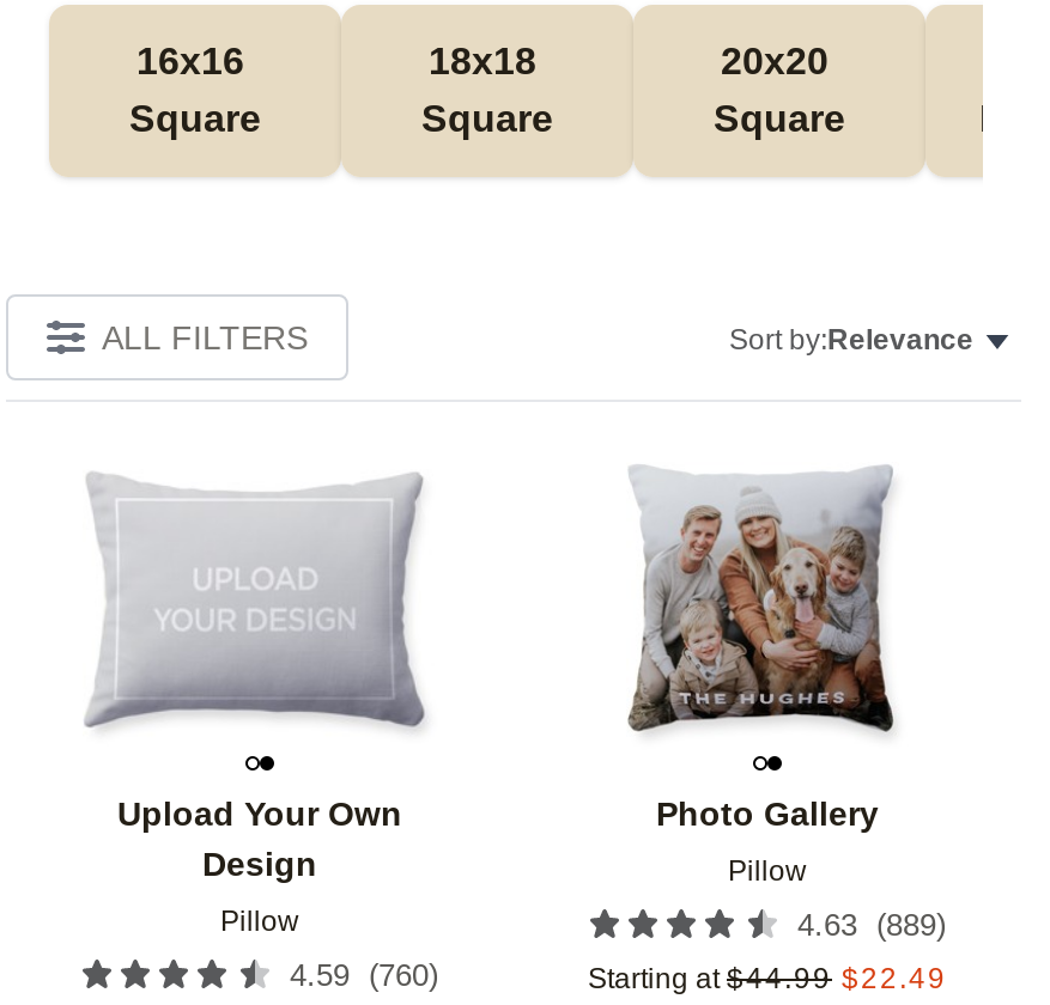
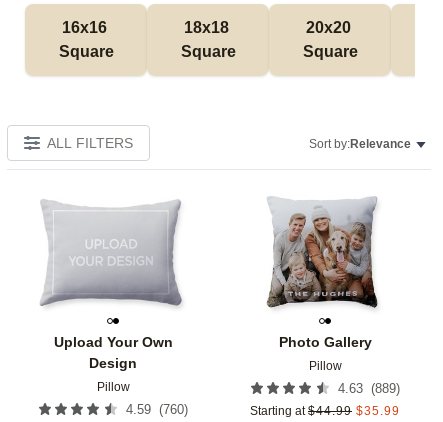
[588,963,947,996] Starting at $44.99 $22.49 -> [250,404,400,418] Starting at $44.99 $35.99

